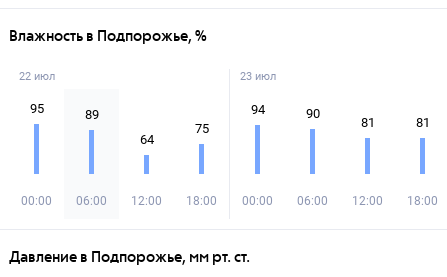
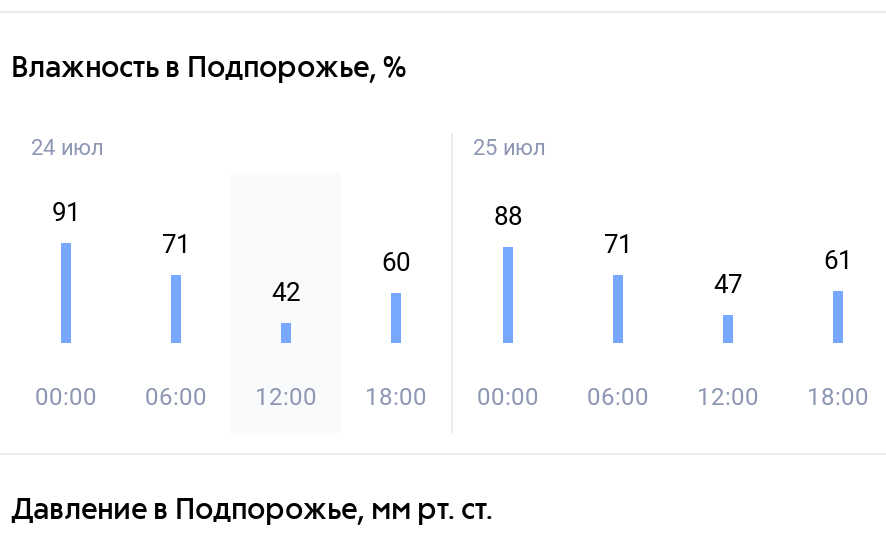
[19,70,55,83] 22 июл -> [31,135,103,161] 24 июл
[240,70,276,83] 23 июл -> [473,135,545,161] 25 июл
[29,101,43,116] 95 -> [52,197,80,227] 91
[250,102,264,117] 94 -> [494,201,522,231] 88
[305,106,319,121] 90 -> [604,229,632,259] 71
[84,107,98,122] 89 -> [162,229,190,259] 71
[360,115,374,130] 81 -> [714,269,742,299] 47
[415,115,429,130] 81 -> [824,245,852,275] 61
[194,121,208,136] 75 -> [382,247,410,277] 60
[139,132,153,147] 64 -> [272,277,300,307] 42

